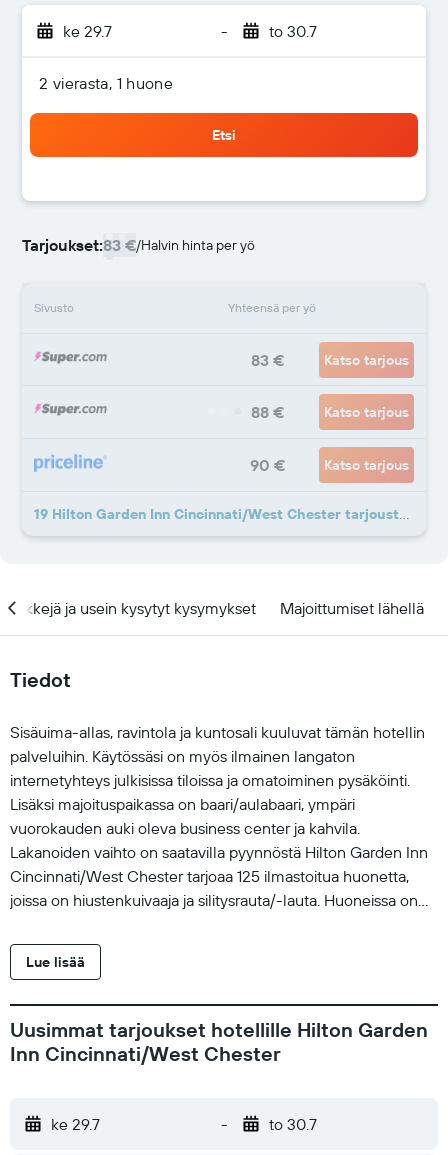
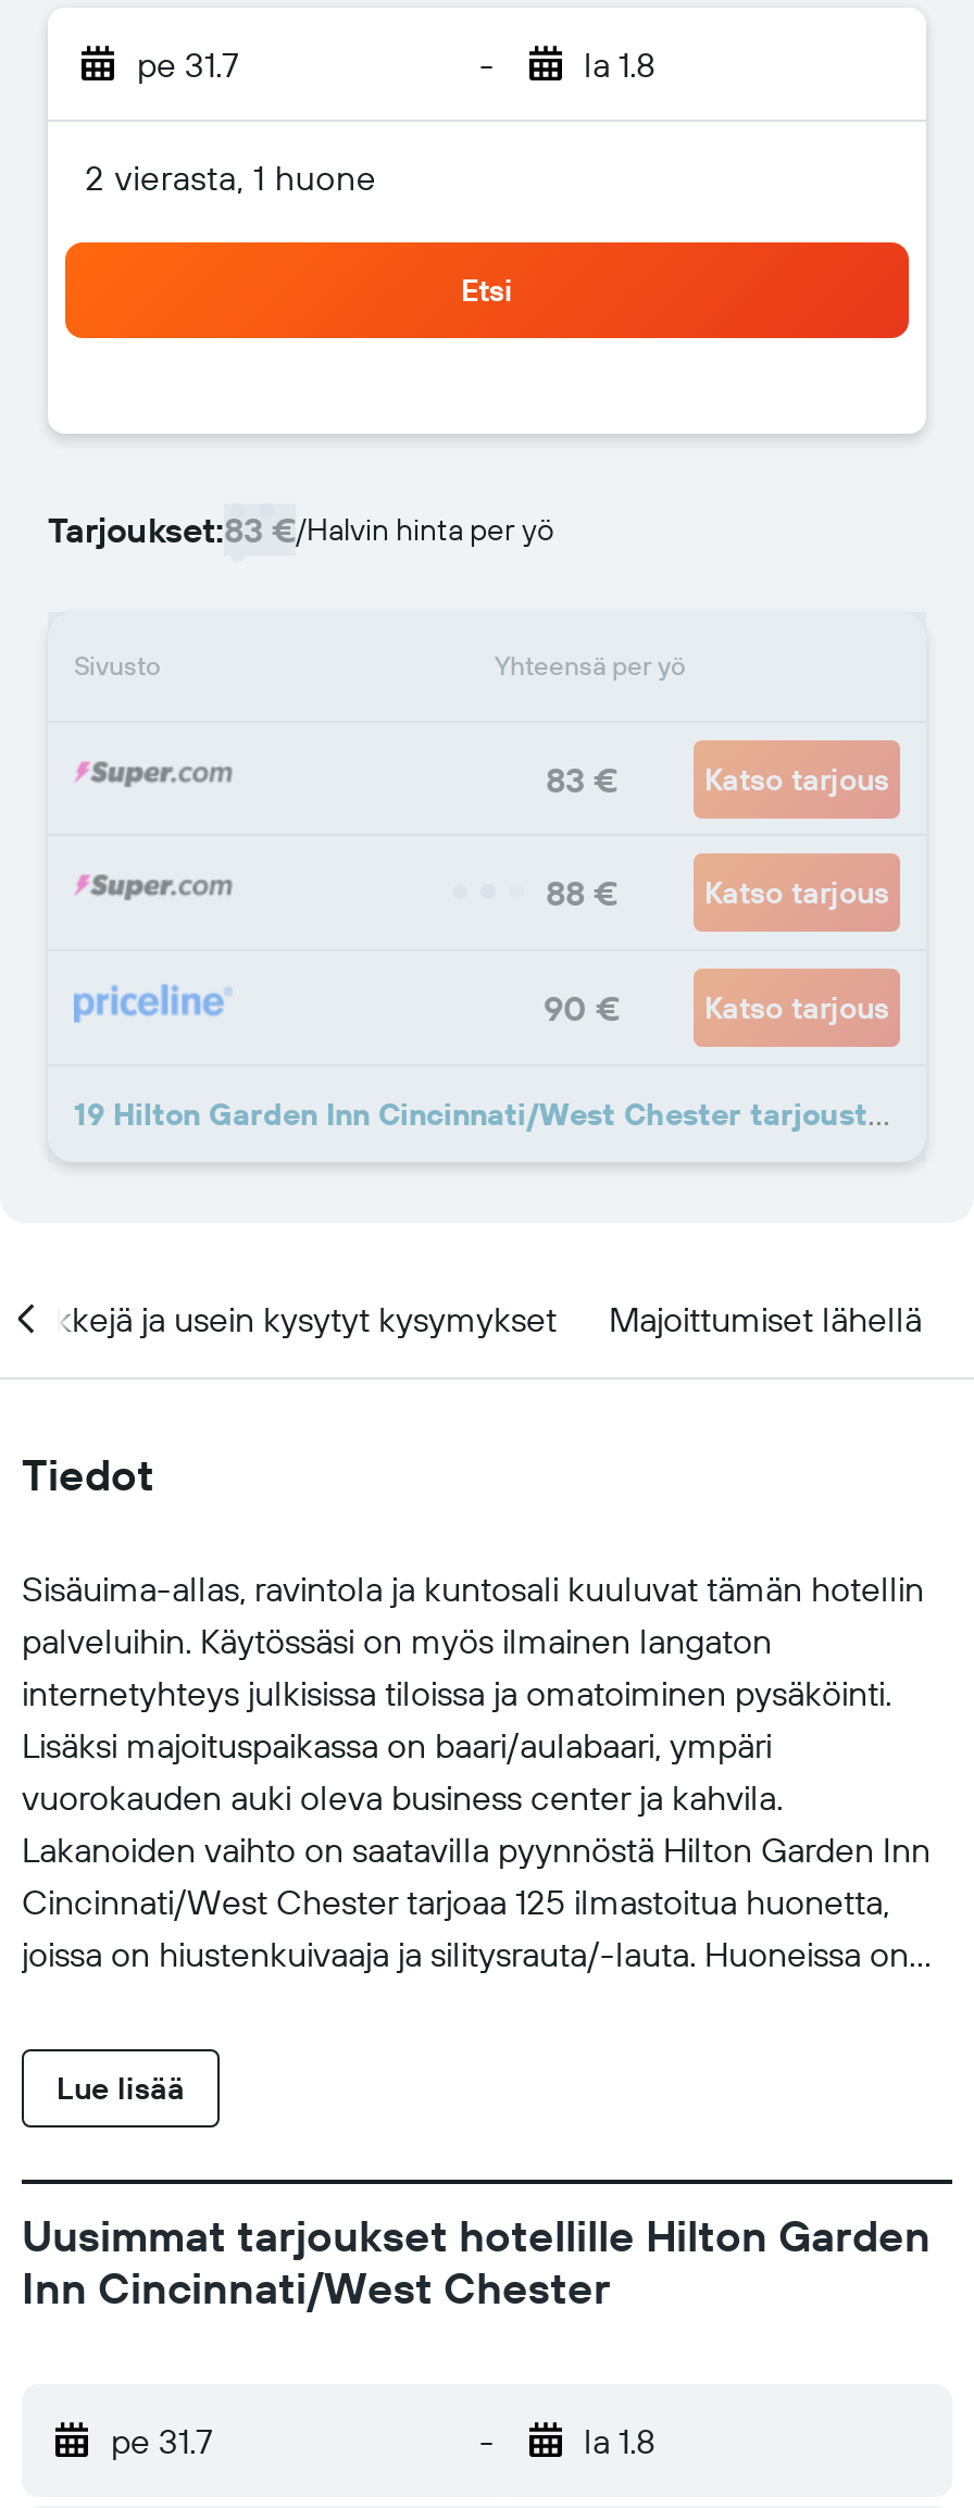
[63,21,112,41] ke 29.7 -> [137,42,239,86] pe 31.7
[268,21,316,41] to 30.7 -> [584,42,655,86] la 1.8
[51,1114,100,1134] ke 29.7 -> [111,2419,213,2462] pe 31.7
[268,1114,316,1134] to 30.7 -> [584,2419,655,2462] la 1.8

